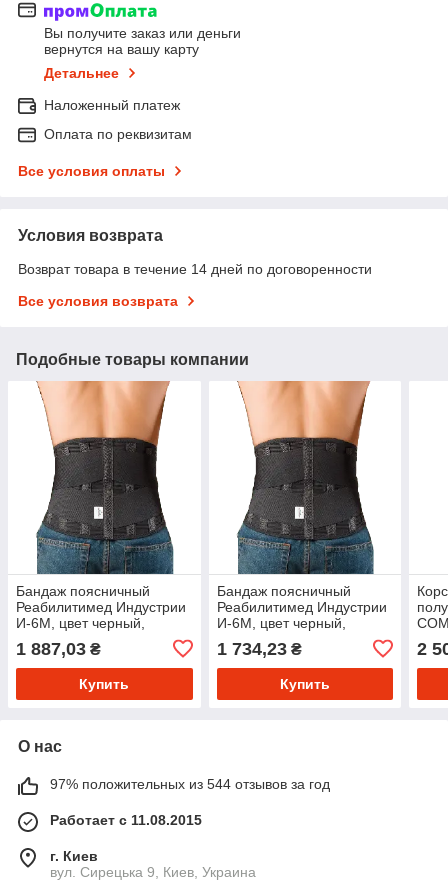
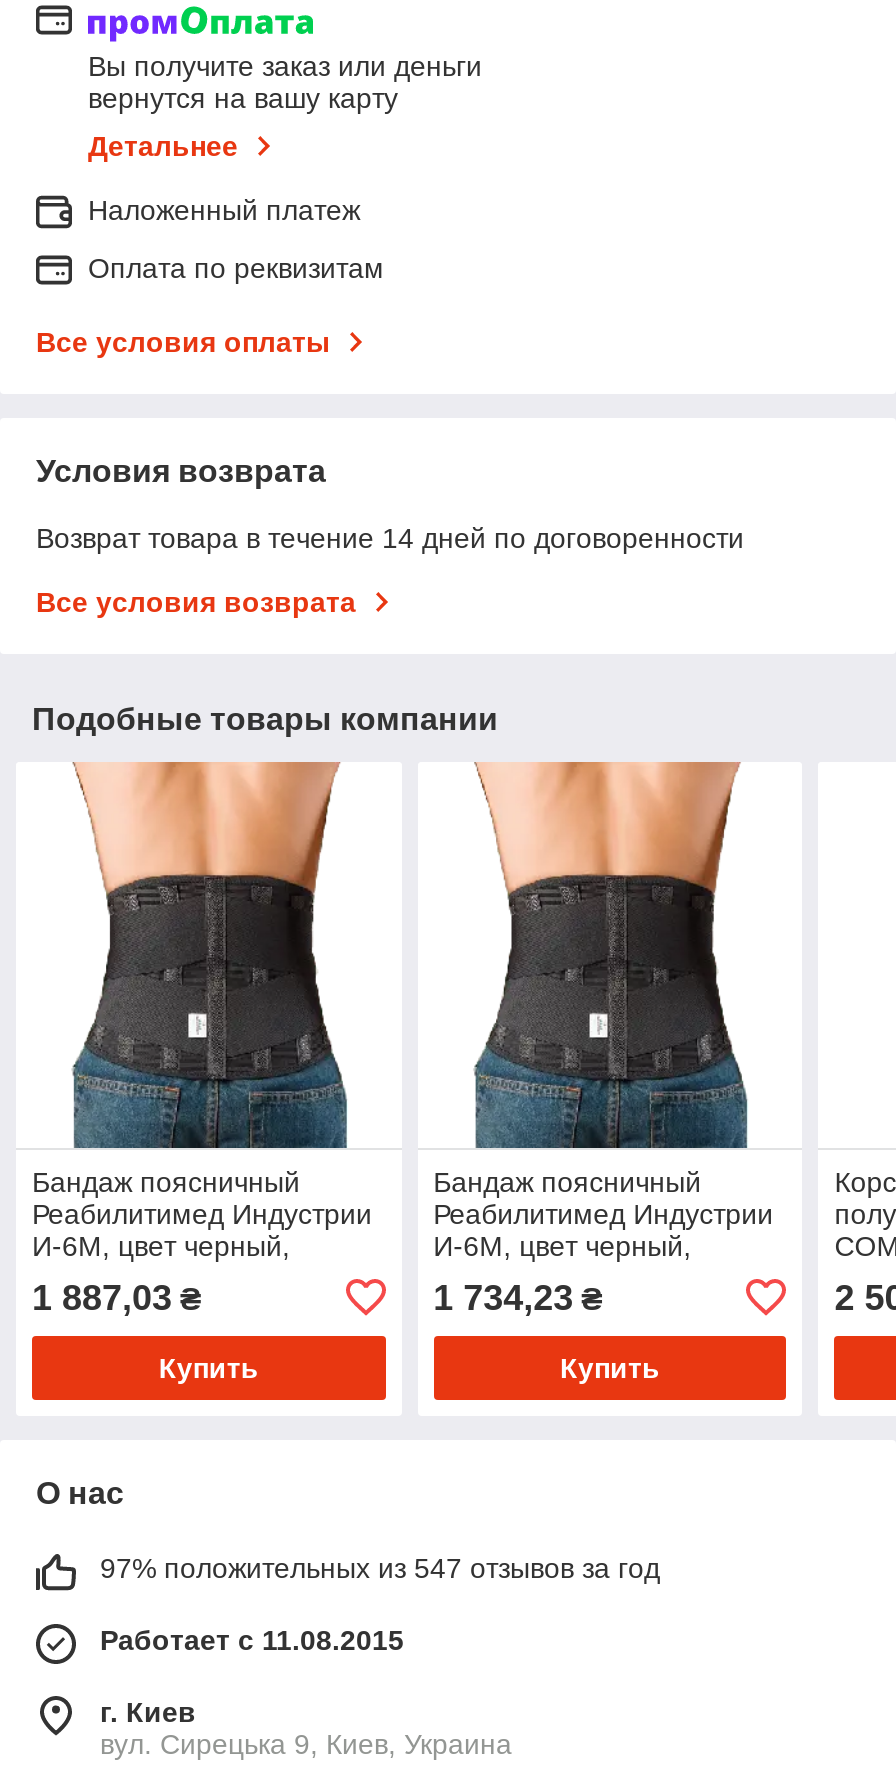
[50,776,330,792] 97% положительных из 544 отзывов за год -> [100,1552,660,1584] 97% положительных из 547 отзывов за год

